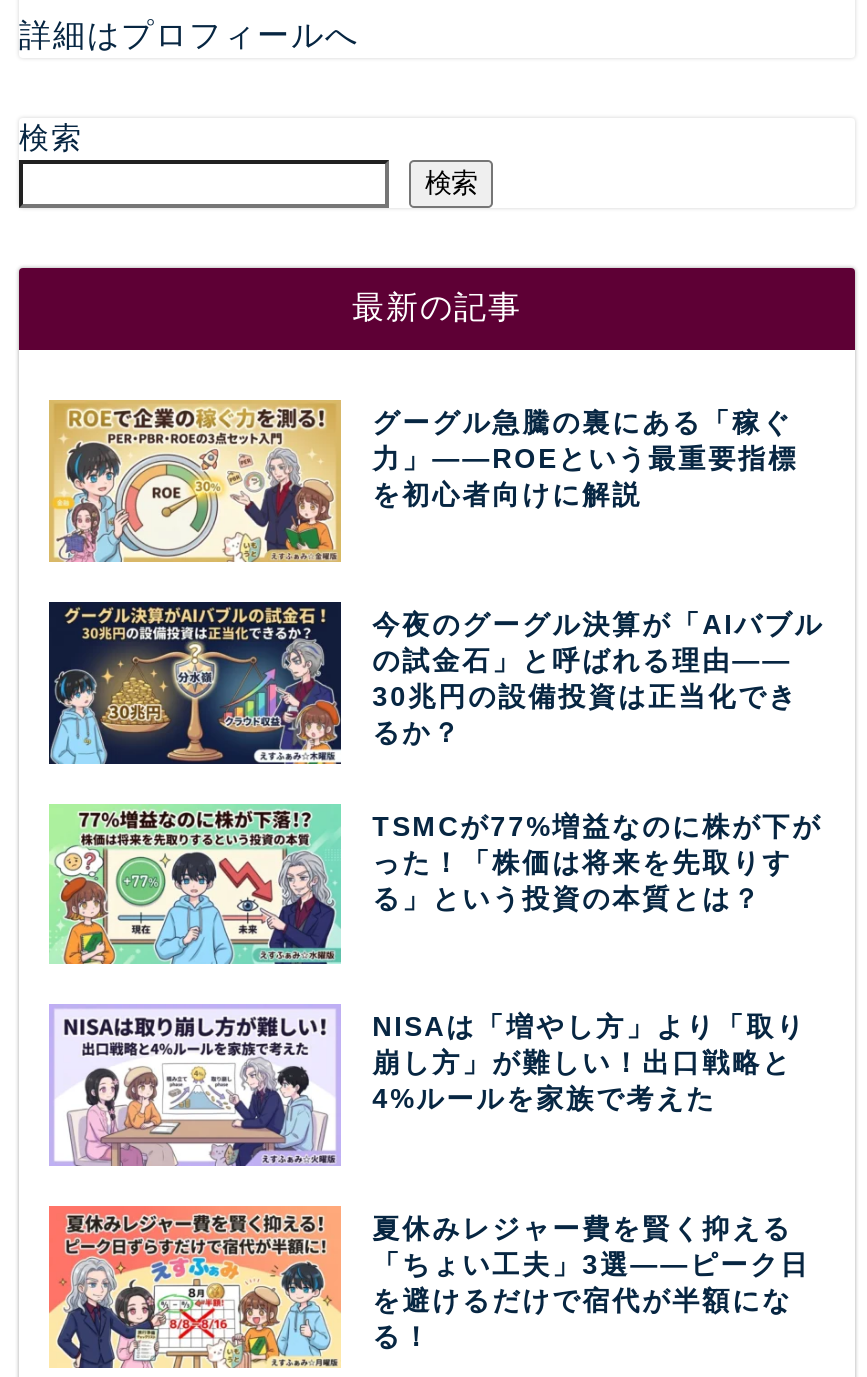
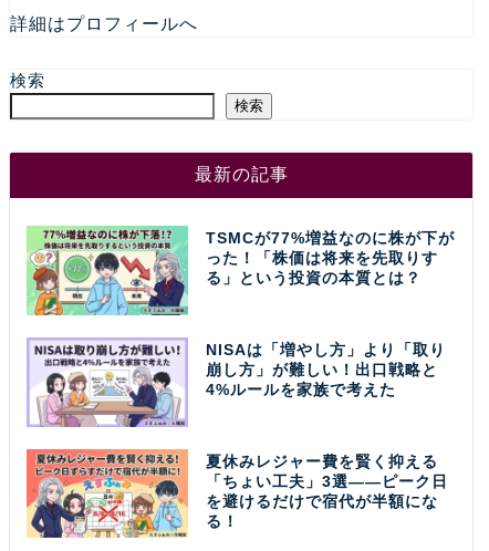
[49,400,798,564] [image] | グーグル急騰の裏にある「稼ぐ | 力」——ROEという最重要指標 | を初心者向けに解説 -> none
[47,600,824,766] [image] | 今夜のグーグル決算が「AIバブル | の試金石」と呼ばれる理由—— | 30兆円の設備投資は正当化でき | るか？ -> none

